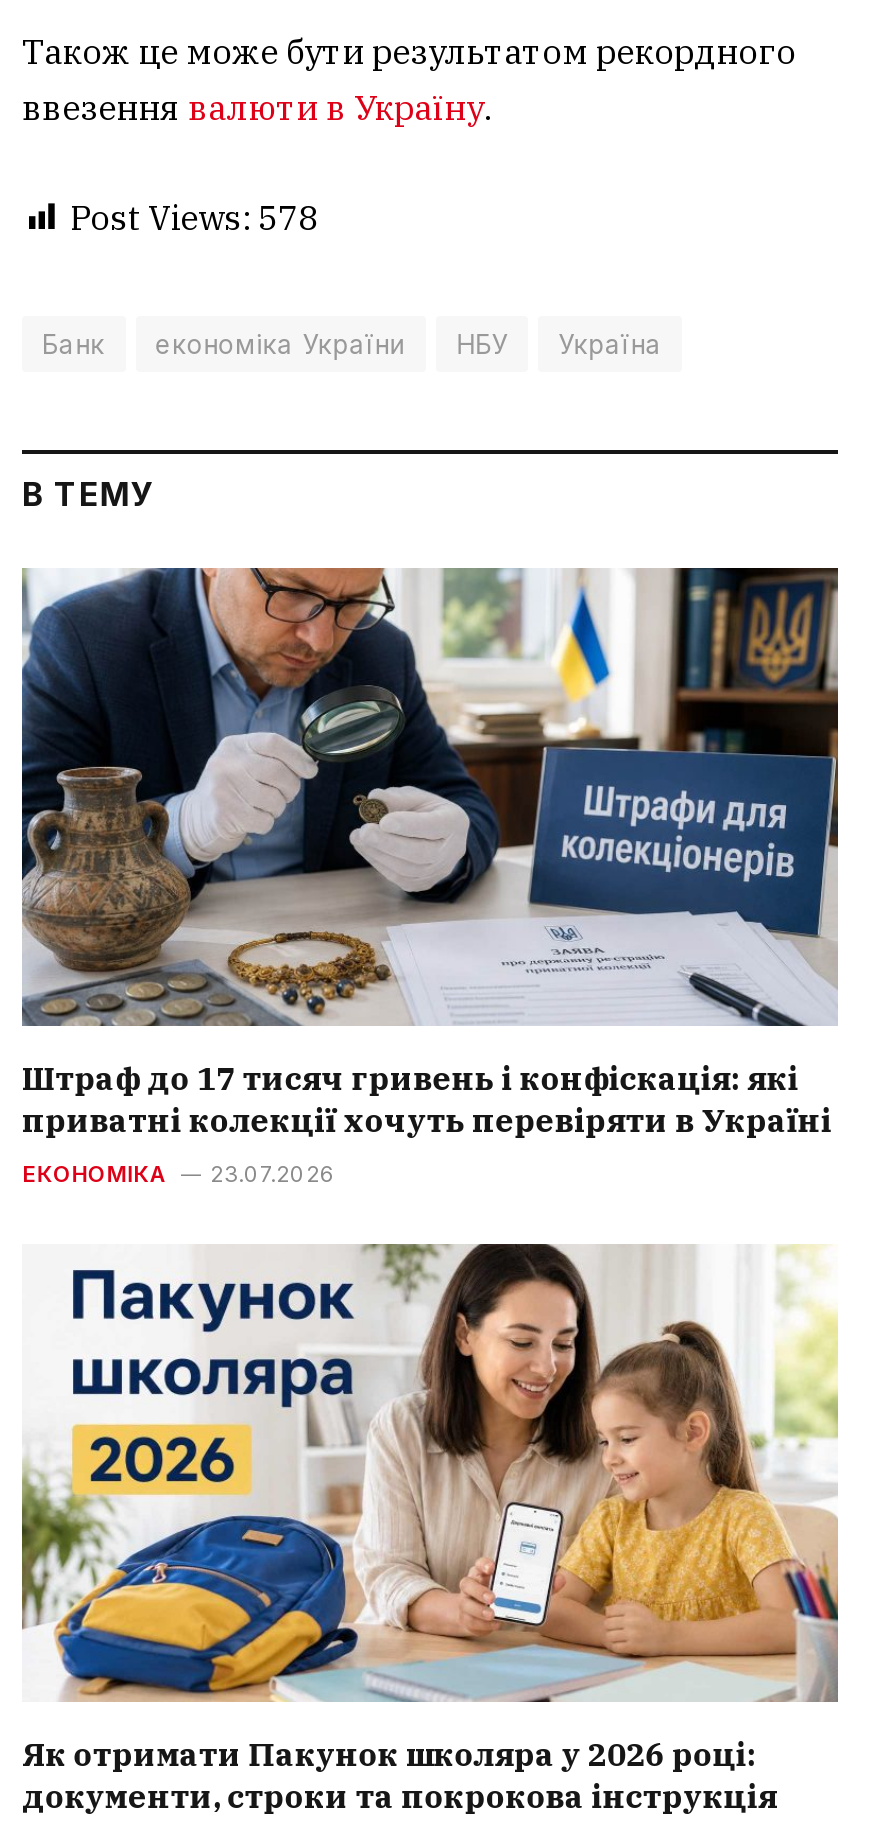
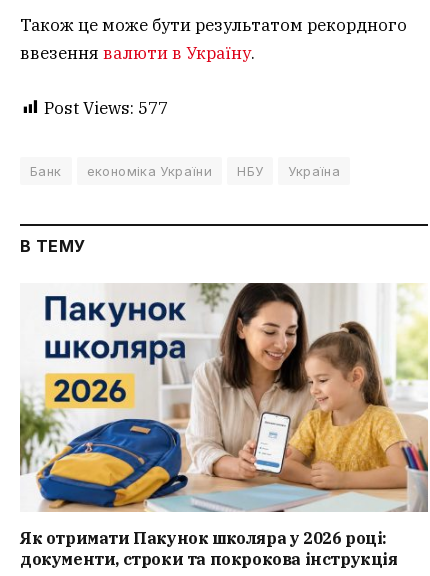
[70,195,318,239] Post Views: 578 -> [44,96,168,118] Post Views: 577
[20,566,840,1188] [image] | Штраф до 17 тисяч гривень і конфіскація: які | приватні колекції хочуть перевіряти в Україні | ЕКОНОМІКА | 23.07.2026 -> none

